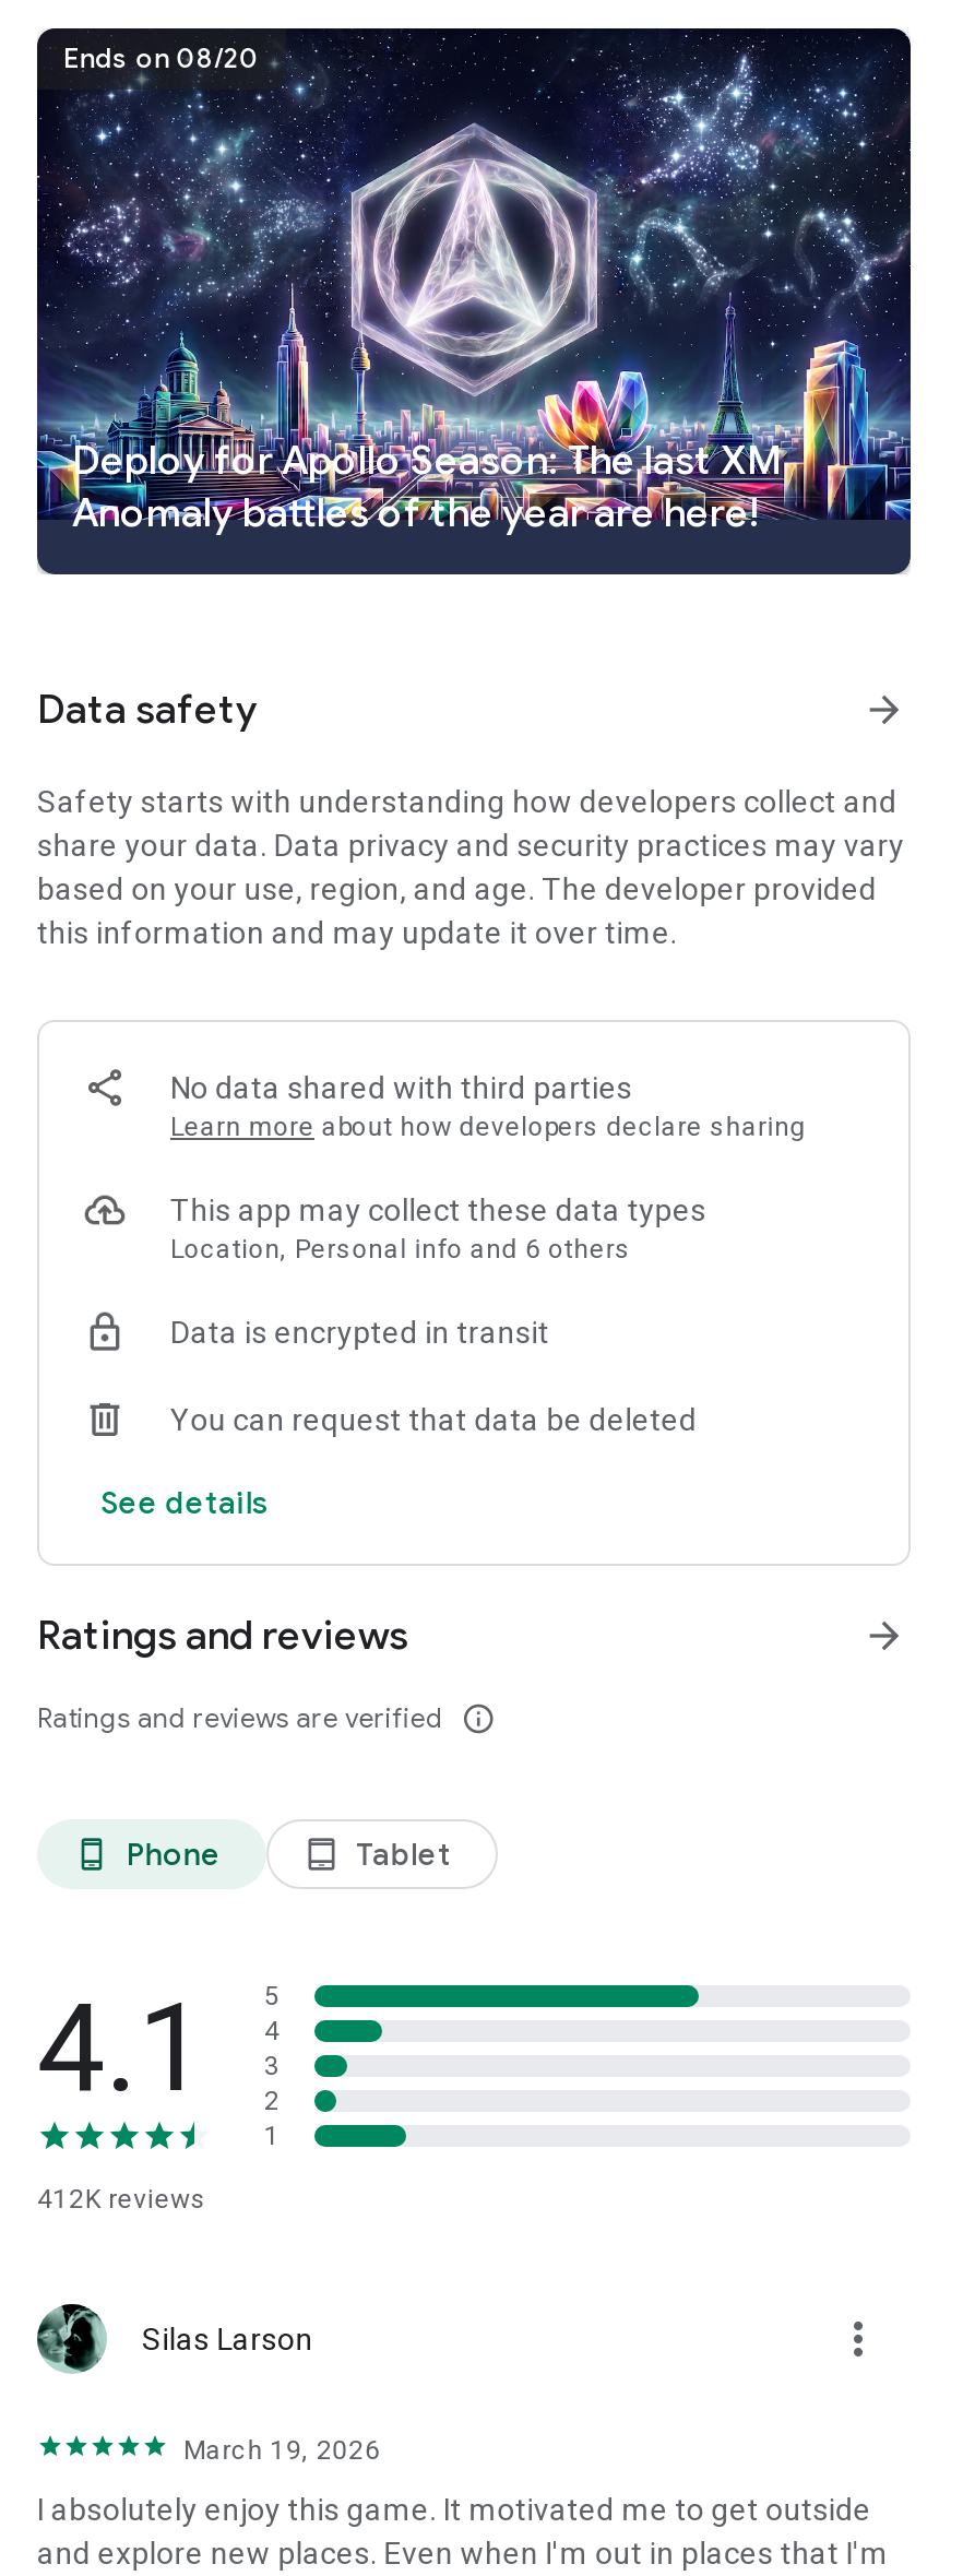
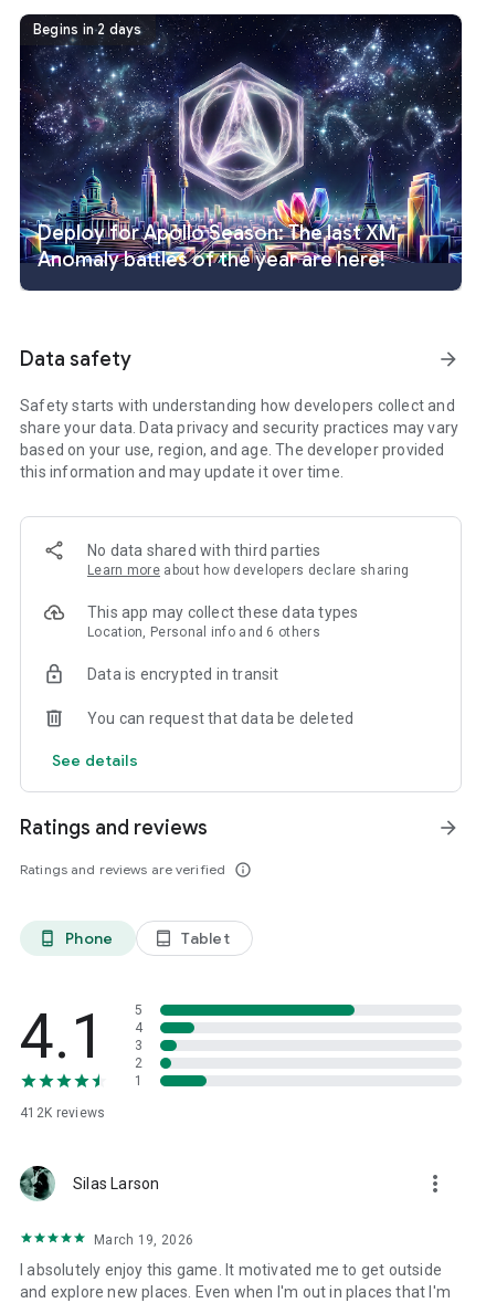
[63,41,260,76] Ends on 08/20 -> [33,21,142,39] Begins in 2 days

